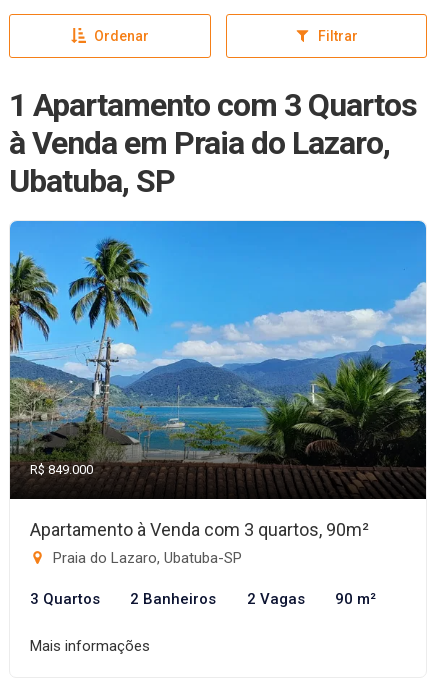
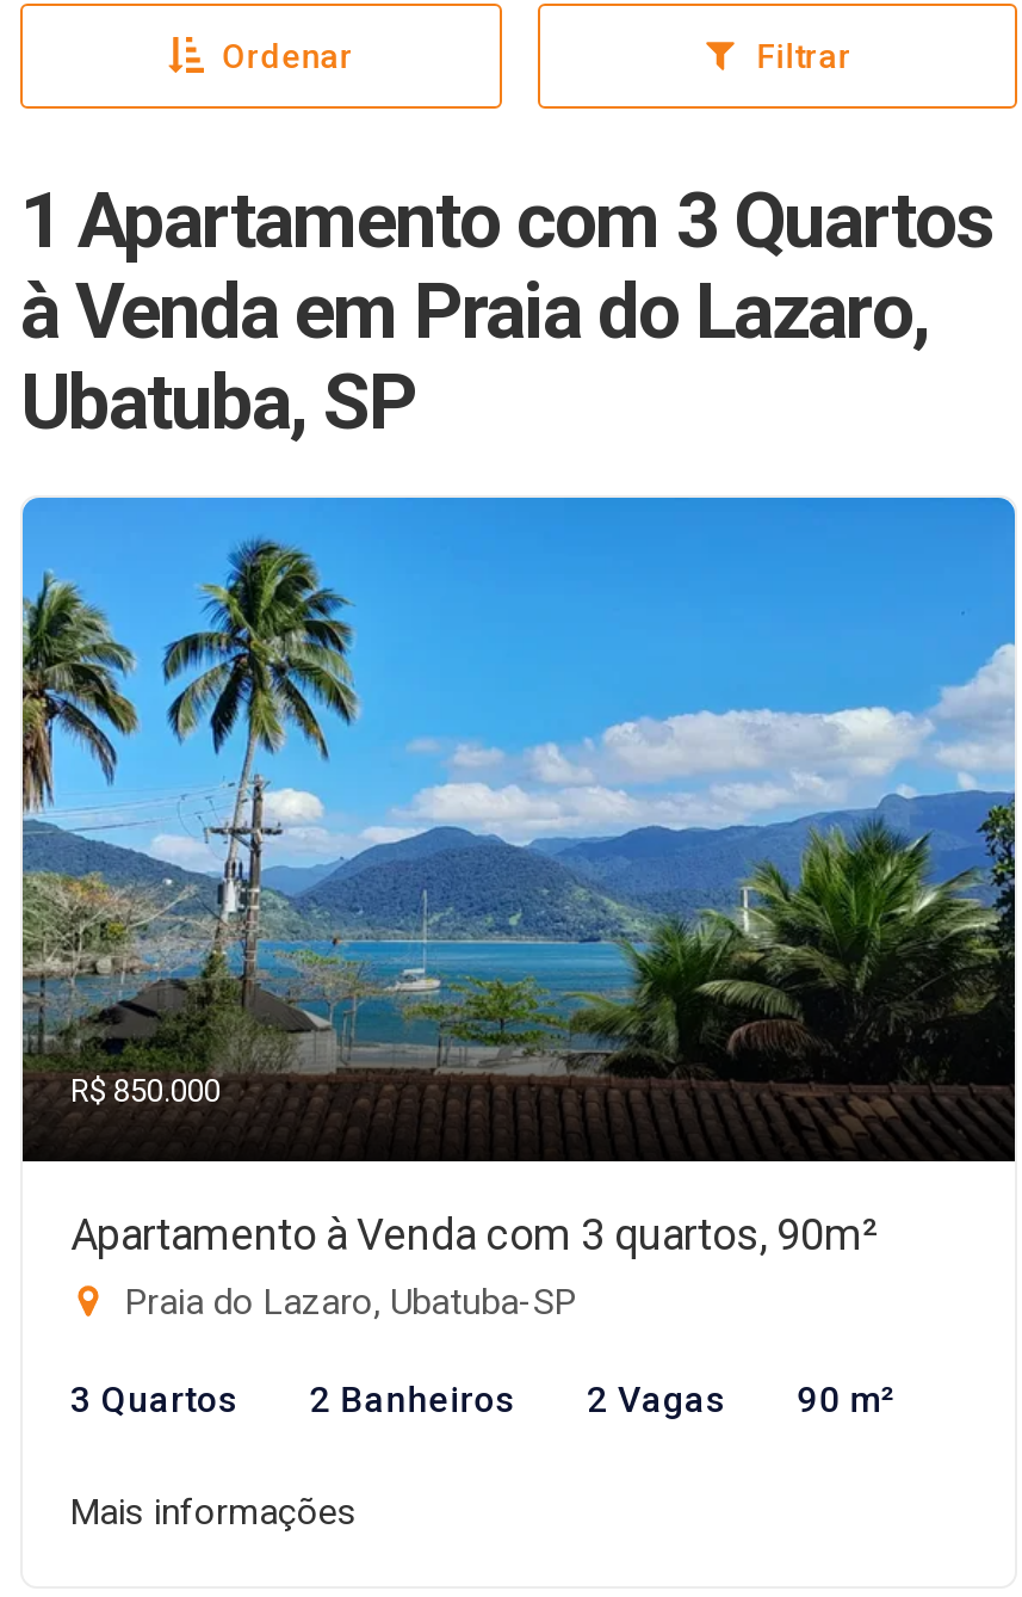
[30,462,93,477] R$ 849.000 -> [70,1073,221,1109] R$ 850.000

